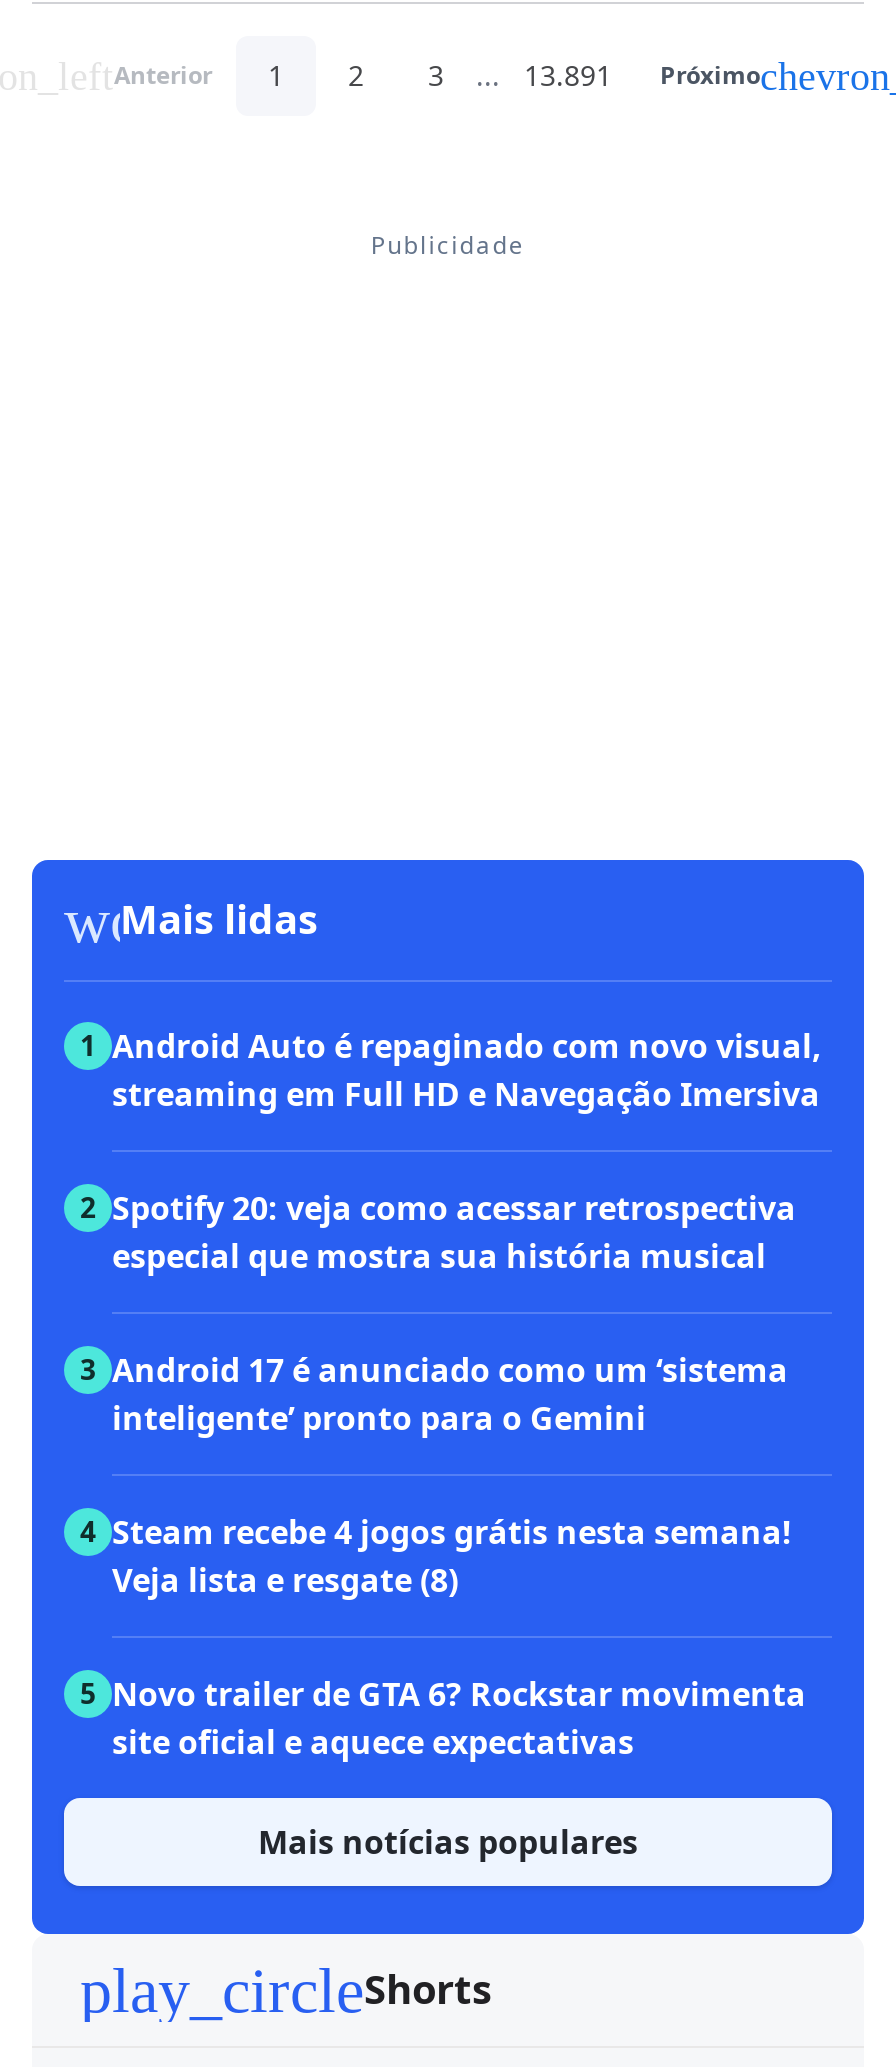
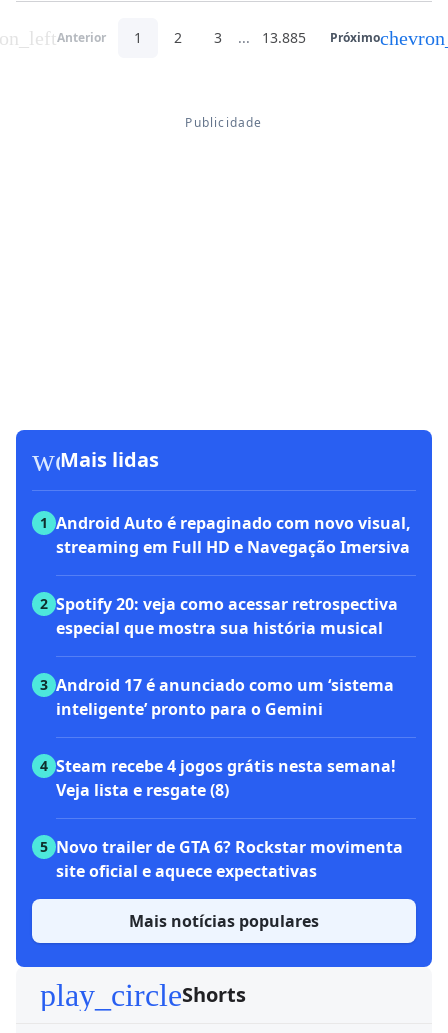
[524,56,612,94] 13.891 -> [262,28,306,47] 13.885

